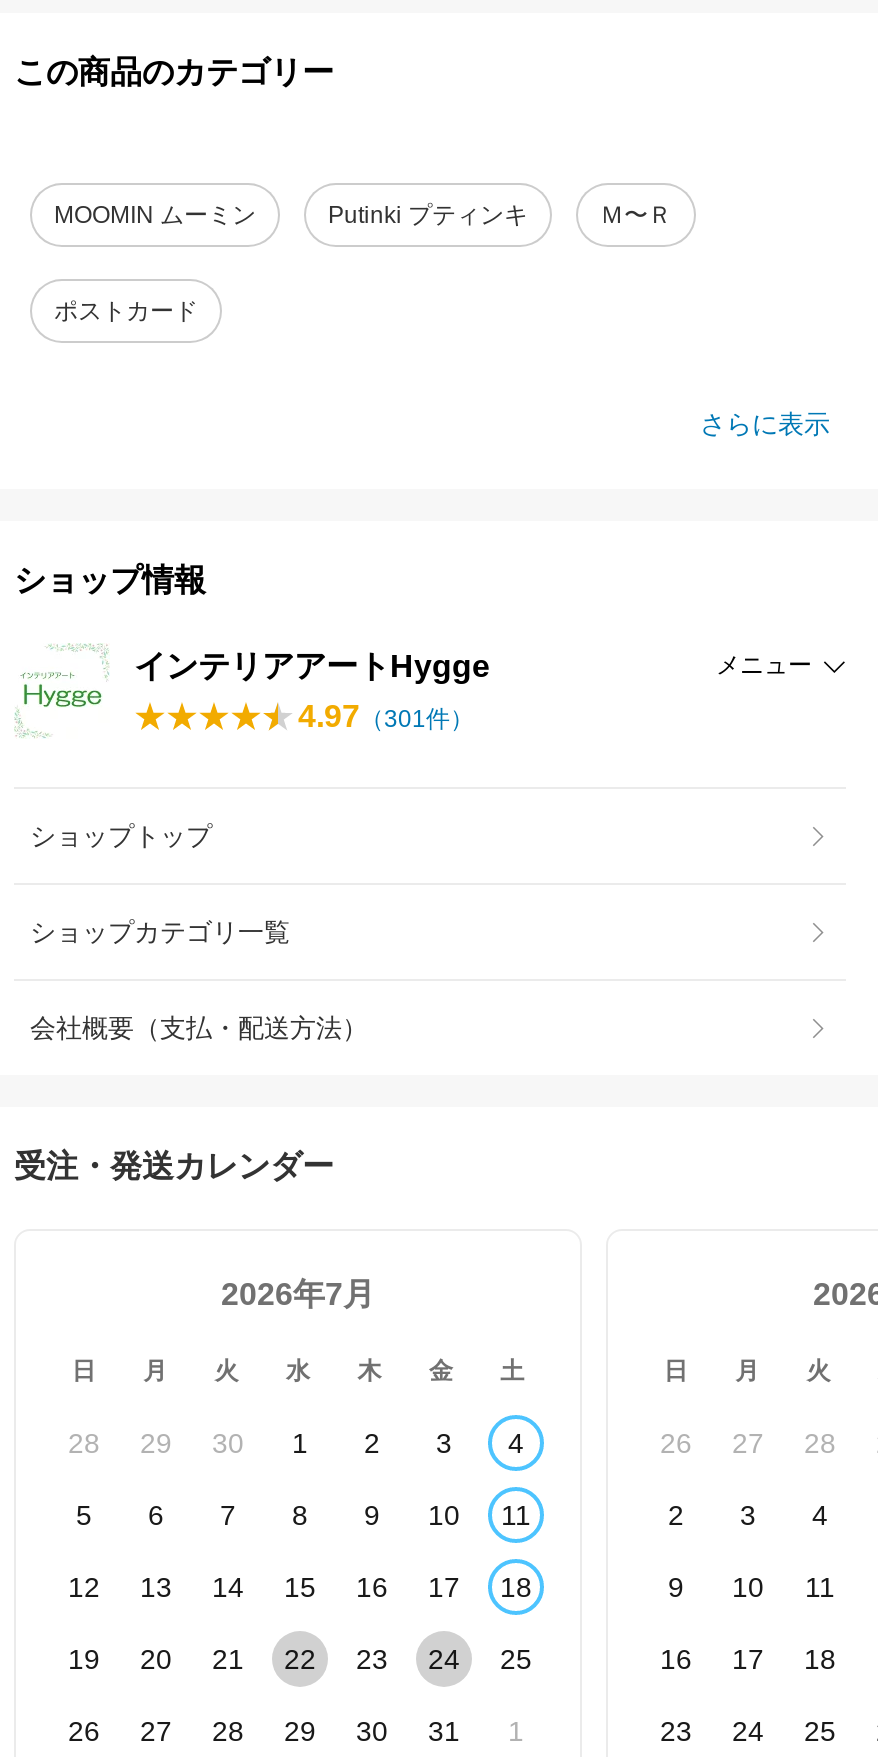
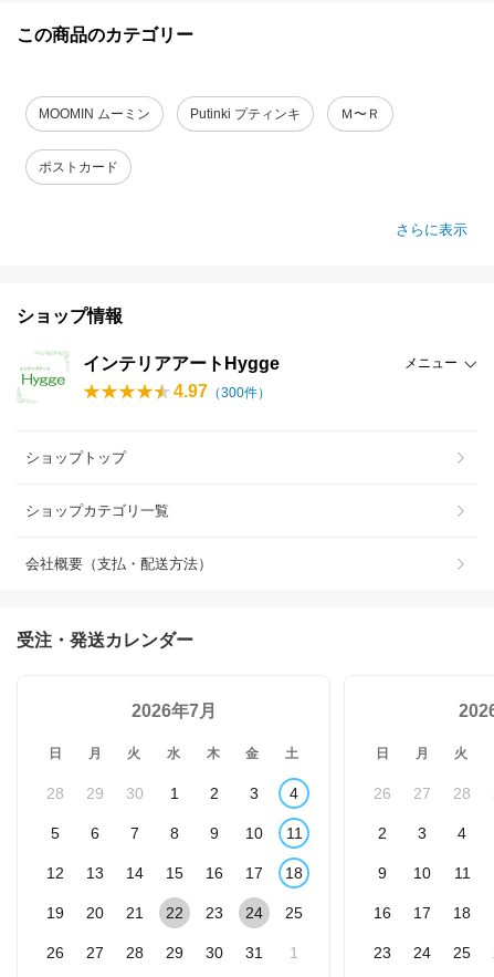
[298,699,474,733] 4.97（301件） -> [174,382,271,401] 4.97（300件）

